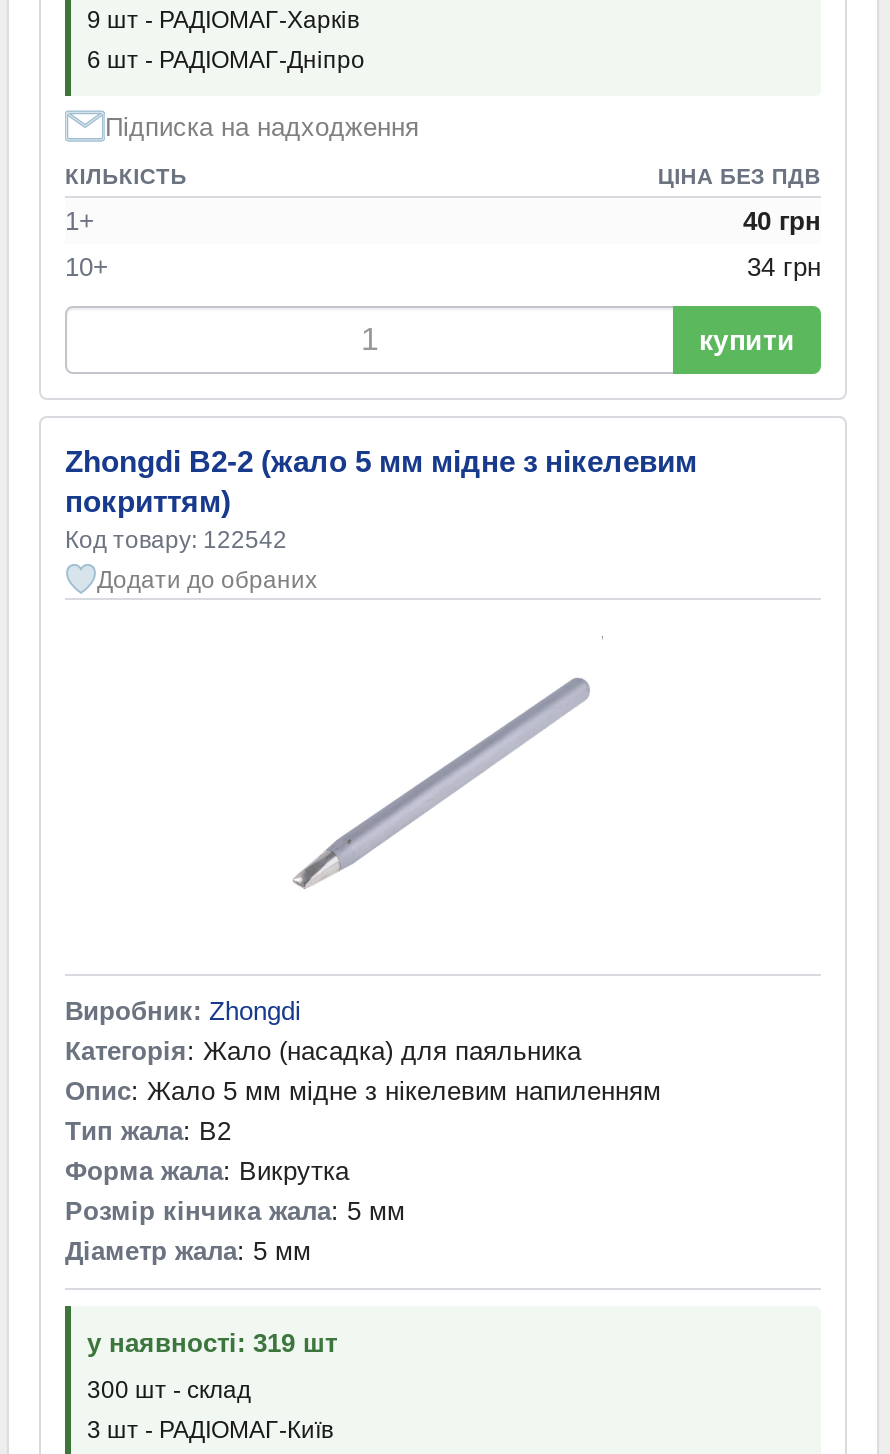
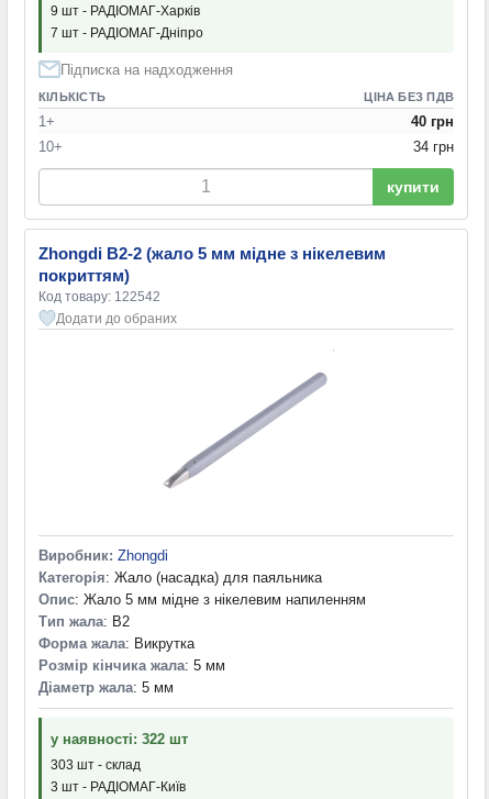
[87,47,365,75] 6 шт - РАДІОМАГ-Дніпро -> [51,26,203,41] 7 шт - РАДІОМАГ-Дніпро
[87,1329,337,1359] у наявності: 319 шт -> [51,730,188,747] у наявності: 322 шт
[87,1377,251,1405] 300 шт - склад -> [51,757,141,772] 303 шт - склад

